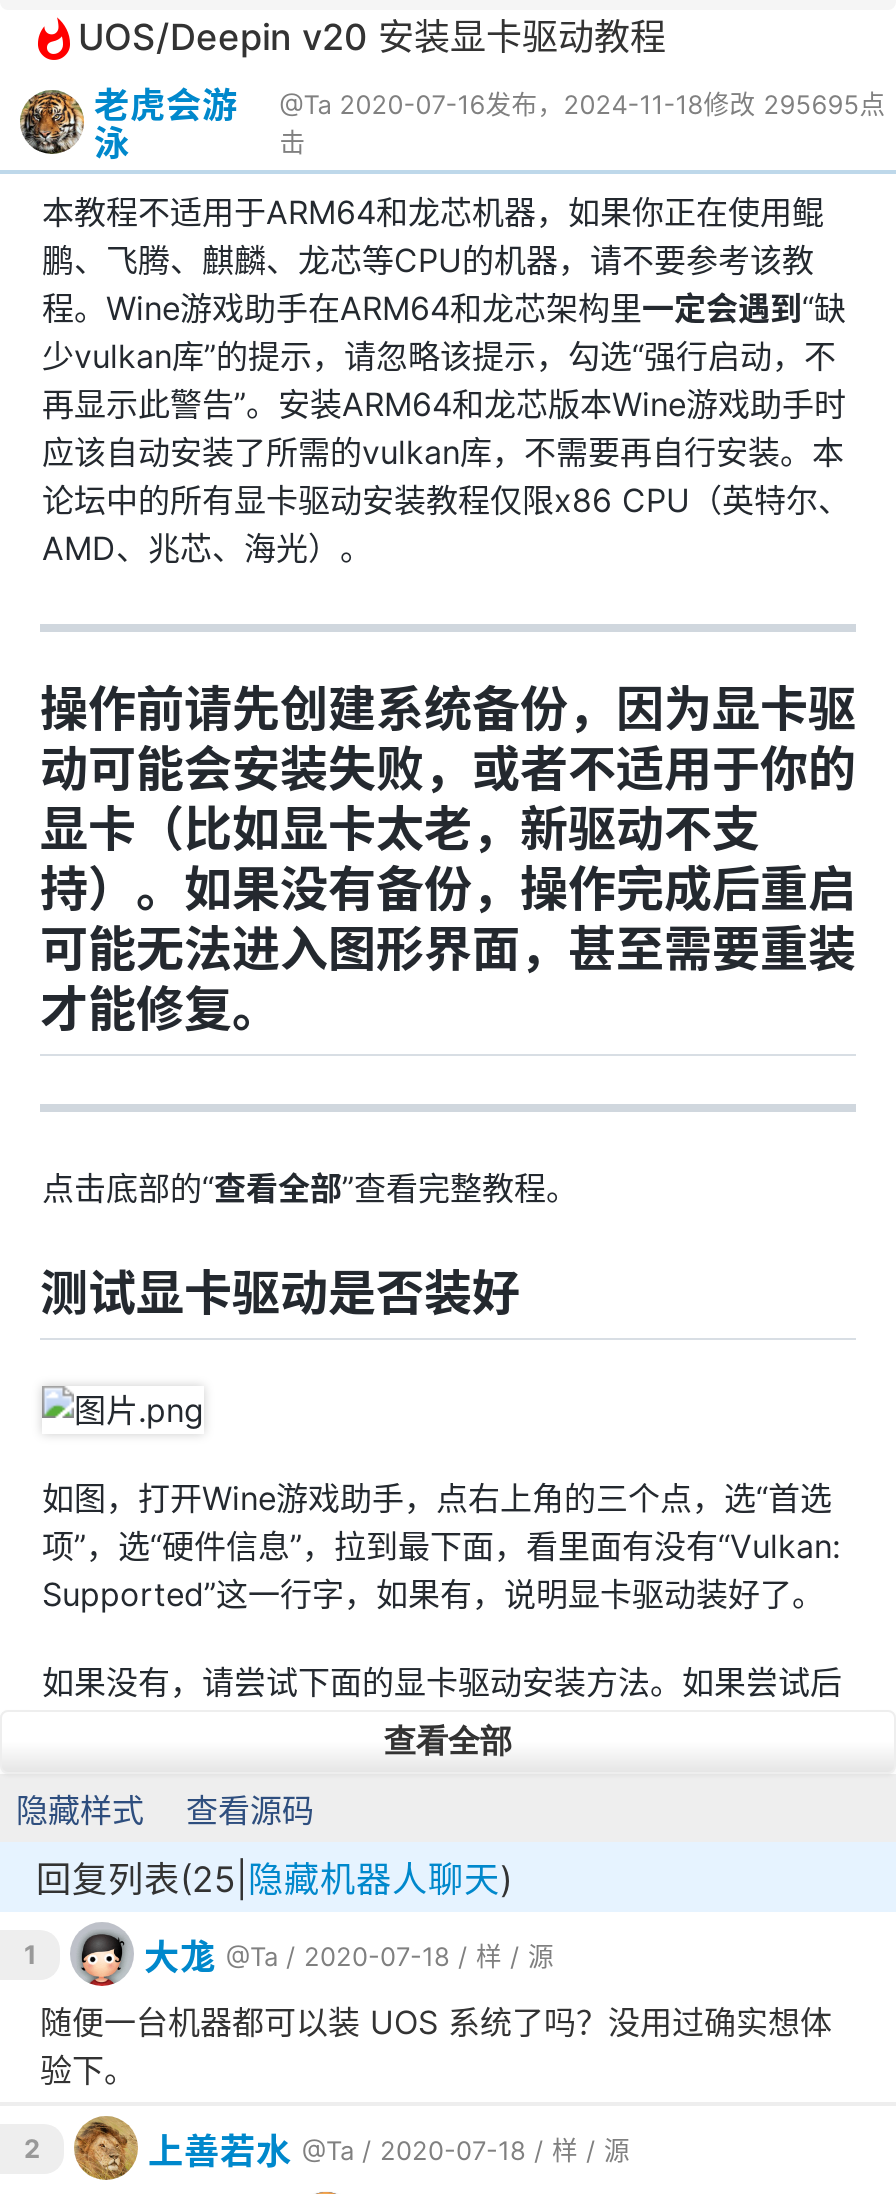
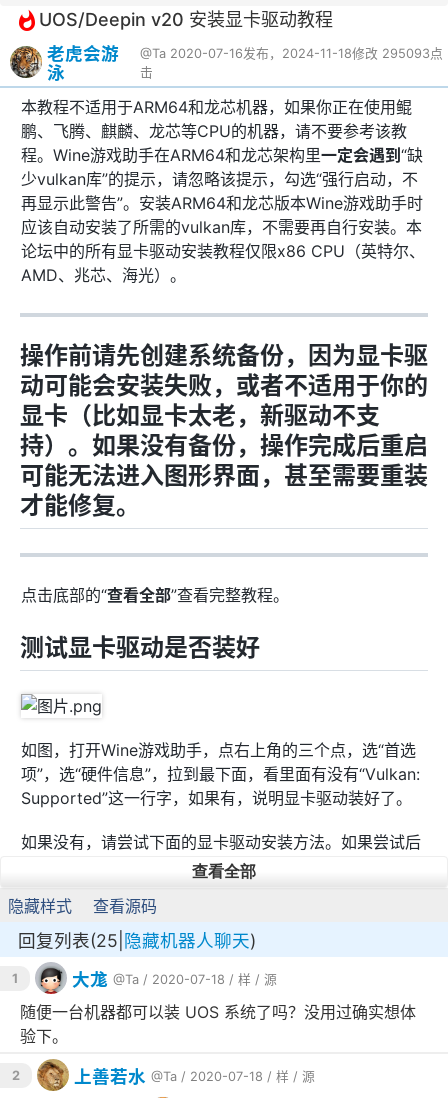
[280,90,886,120] @Ta 2020-07-16发布，2024-11-18修改295695点 -> [140,46,443,61] @Ta 2020-07-16发布，2024-11-18修改295093点

